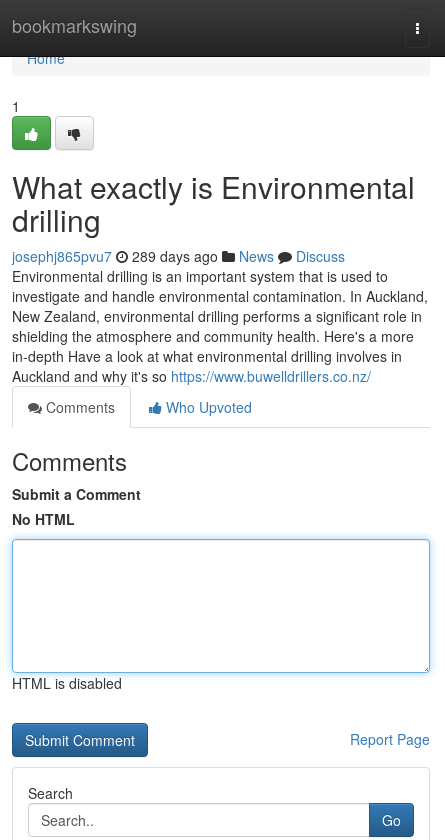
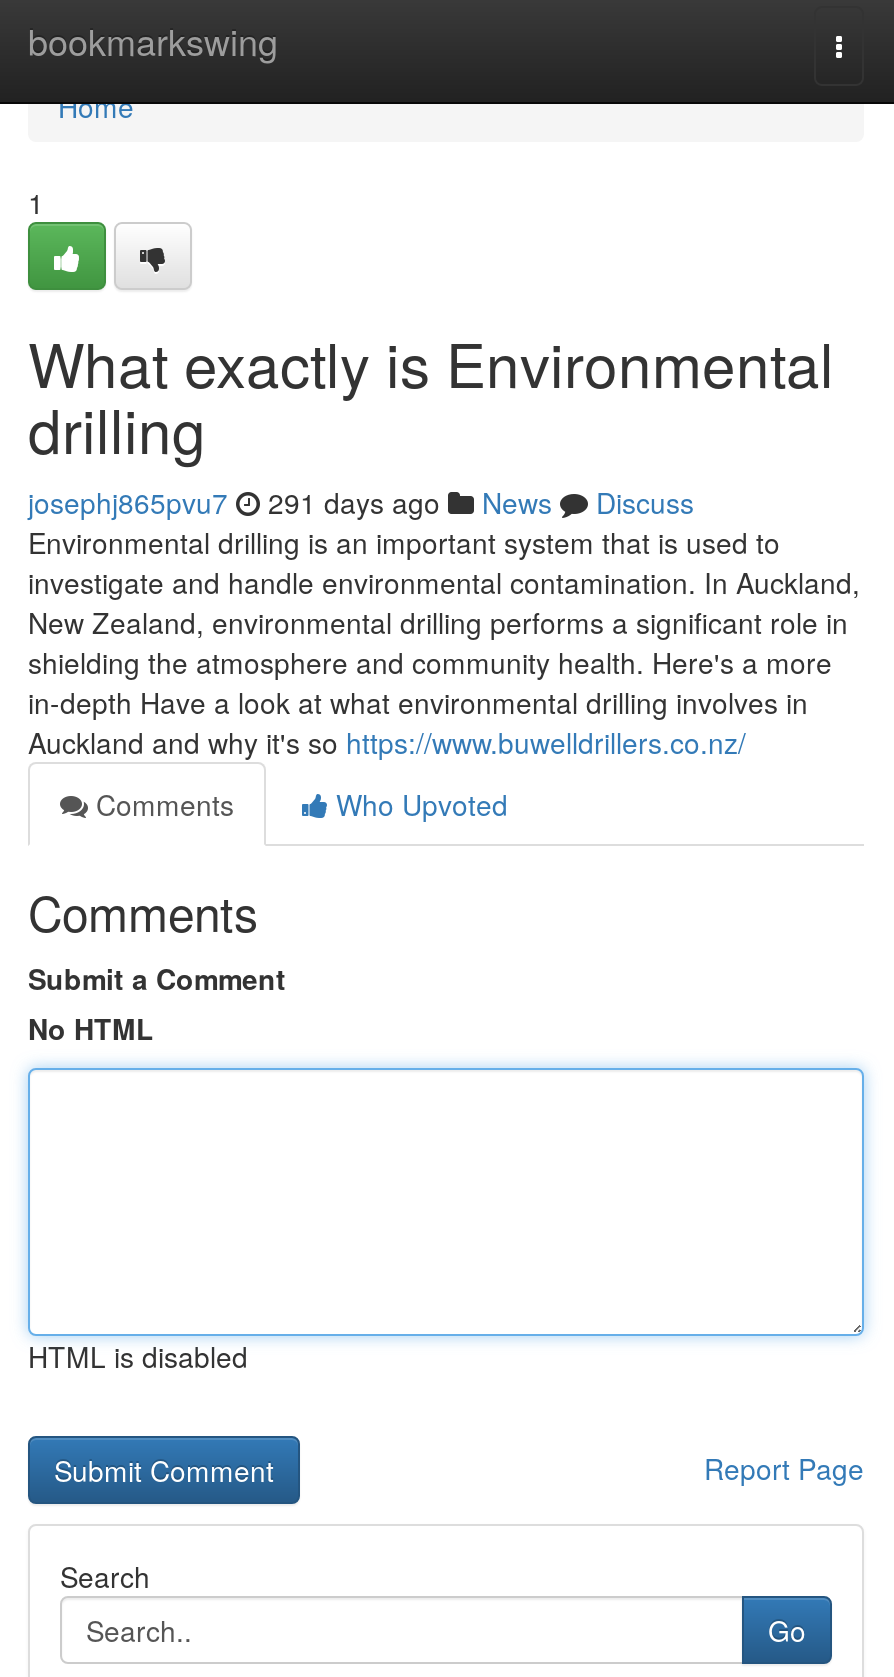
[12,246,345,266] josephj865pvu7 289 days ago News Discuss -> [28,482,694,522] josephj865pvu7 291 days ago News Discuss

